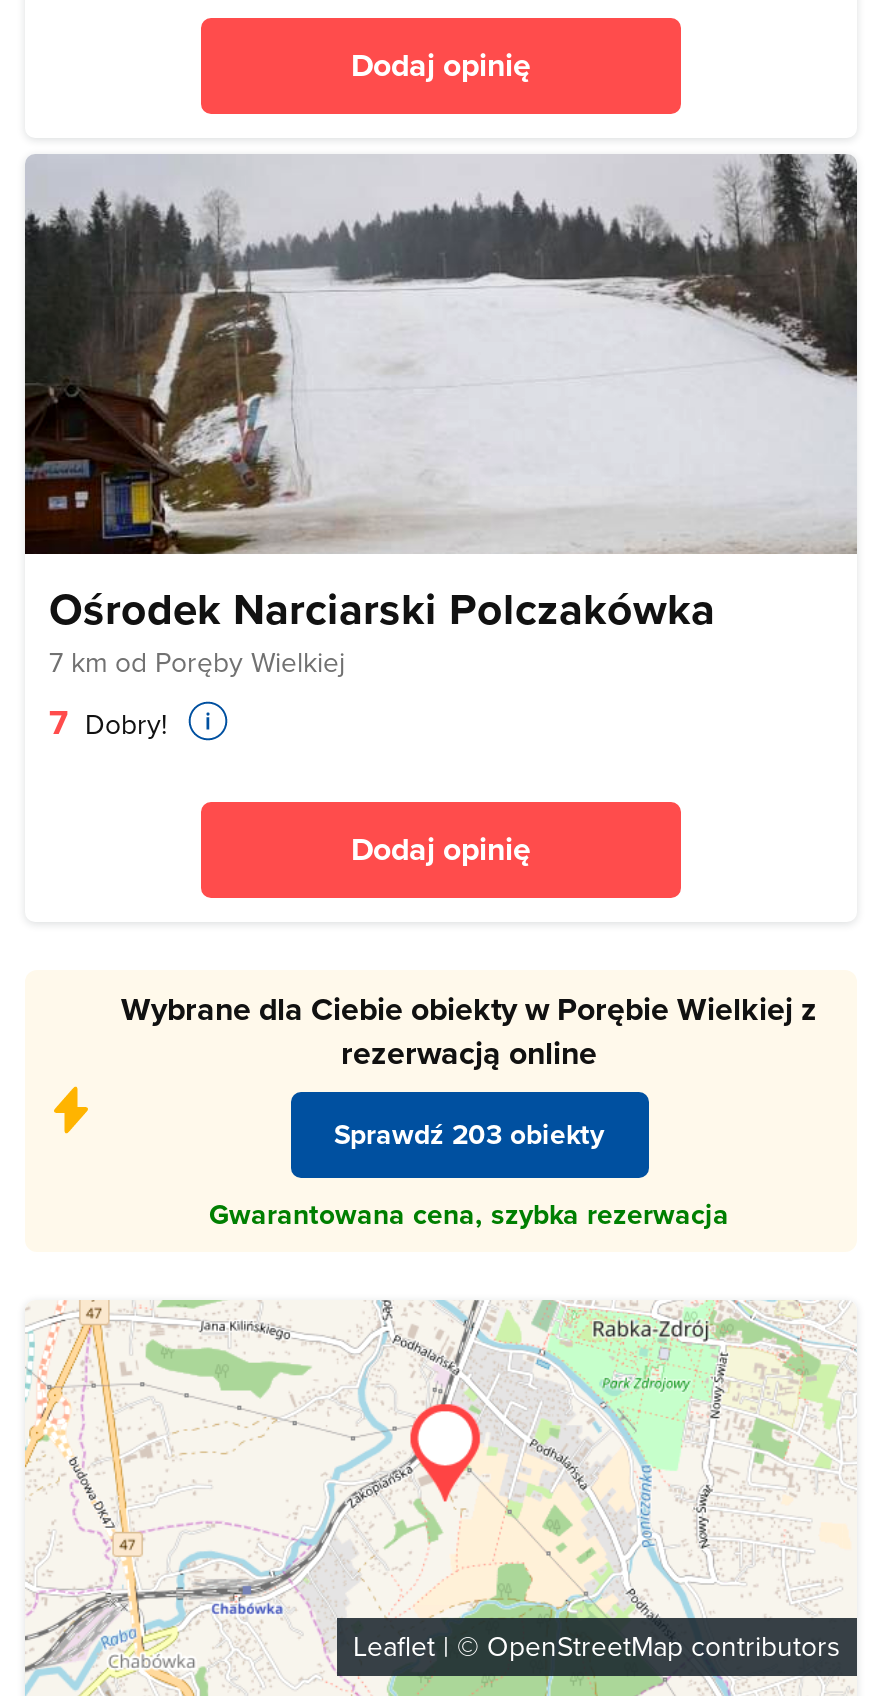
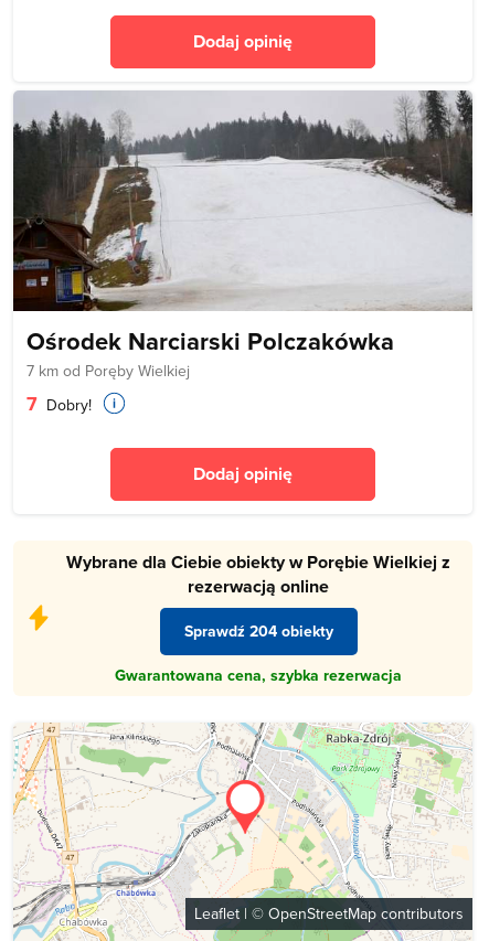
[334,1114,604,1154] Sprawdź 203 obiekty -> [184,620,333,642] Sprawdź 204 obiekty

